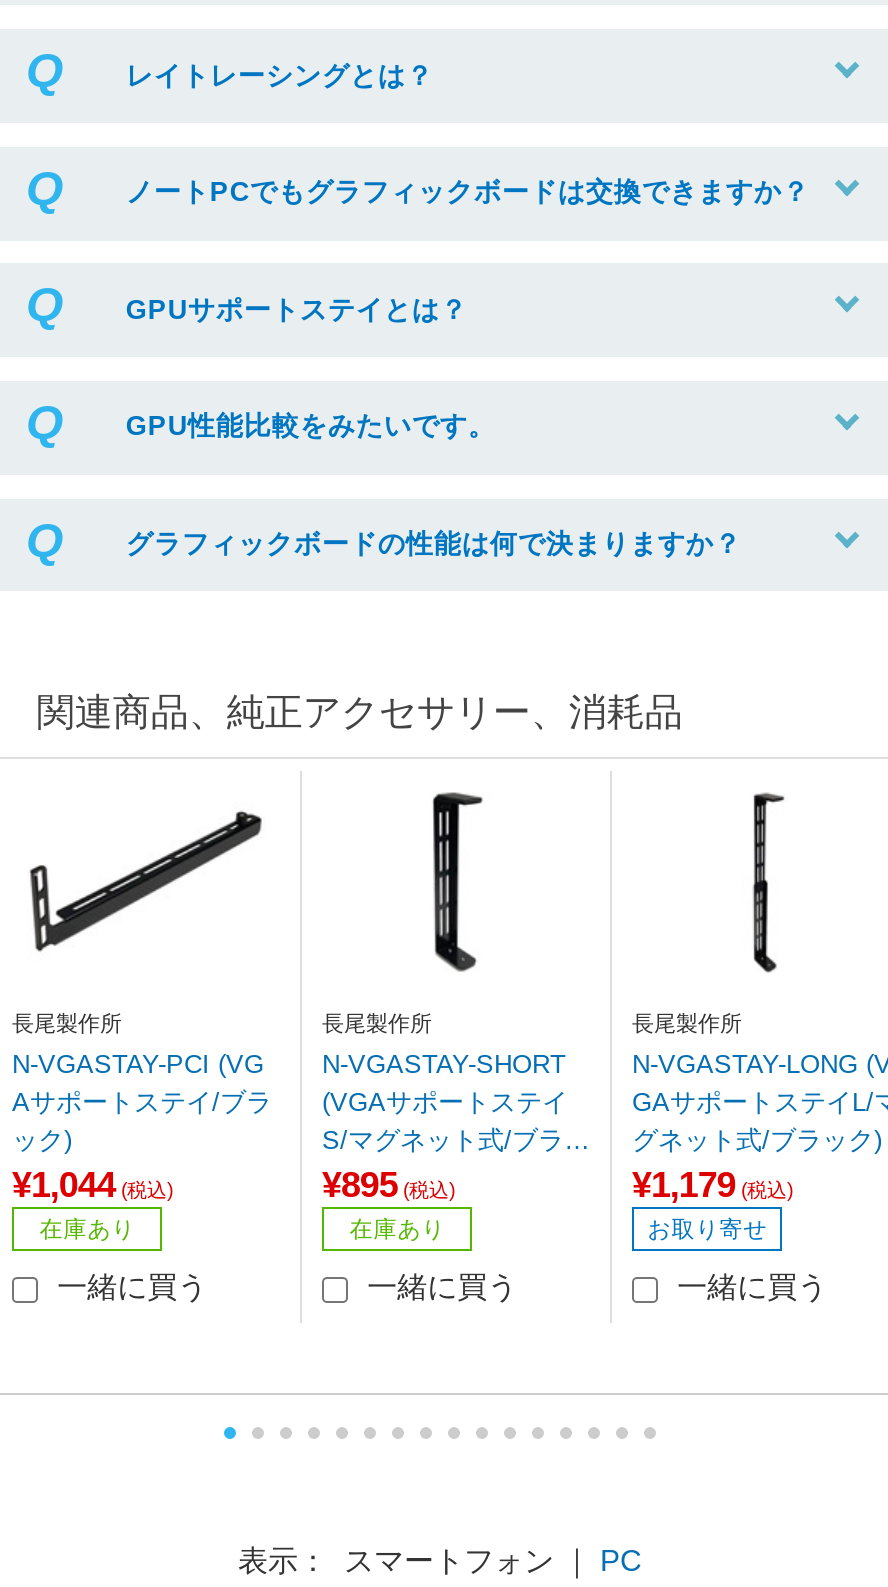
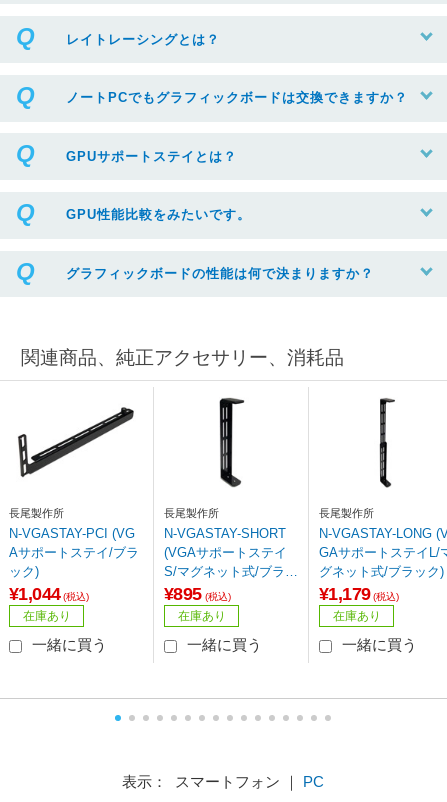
[647,1215,767,1241] お取り寄せ -> [333,609,381,622] 在庫あり

